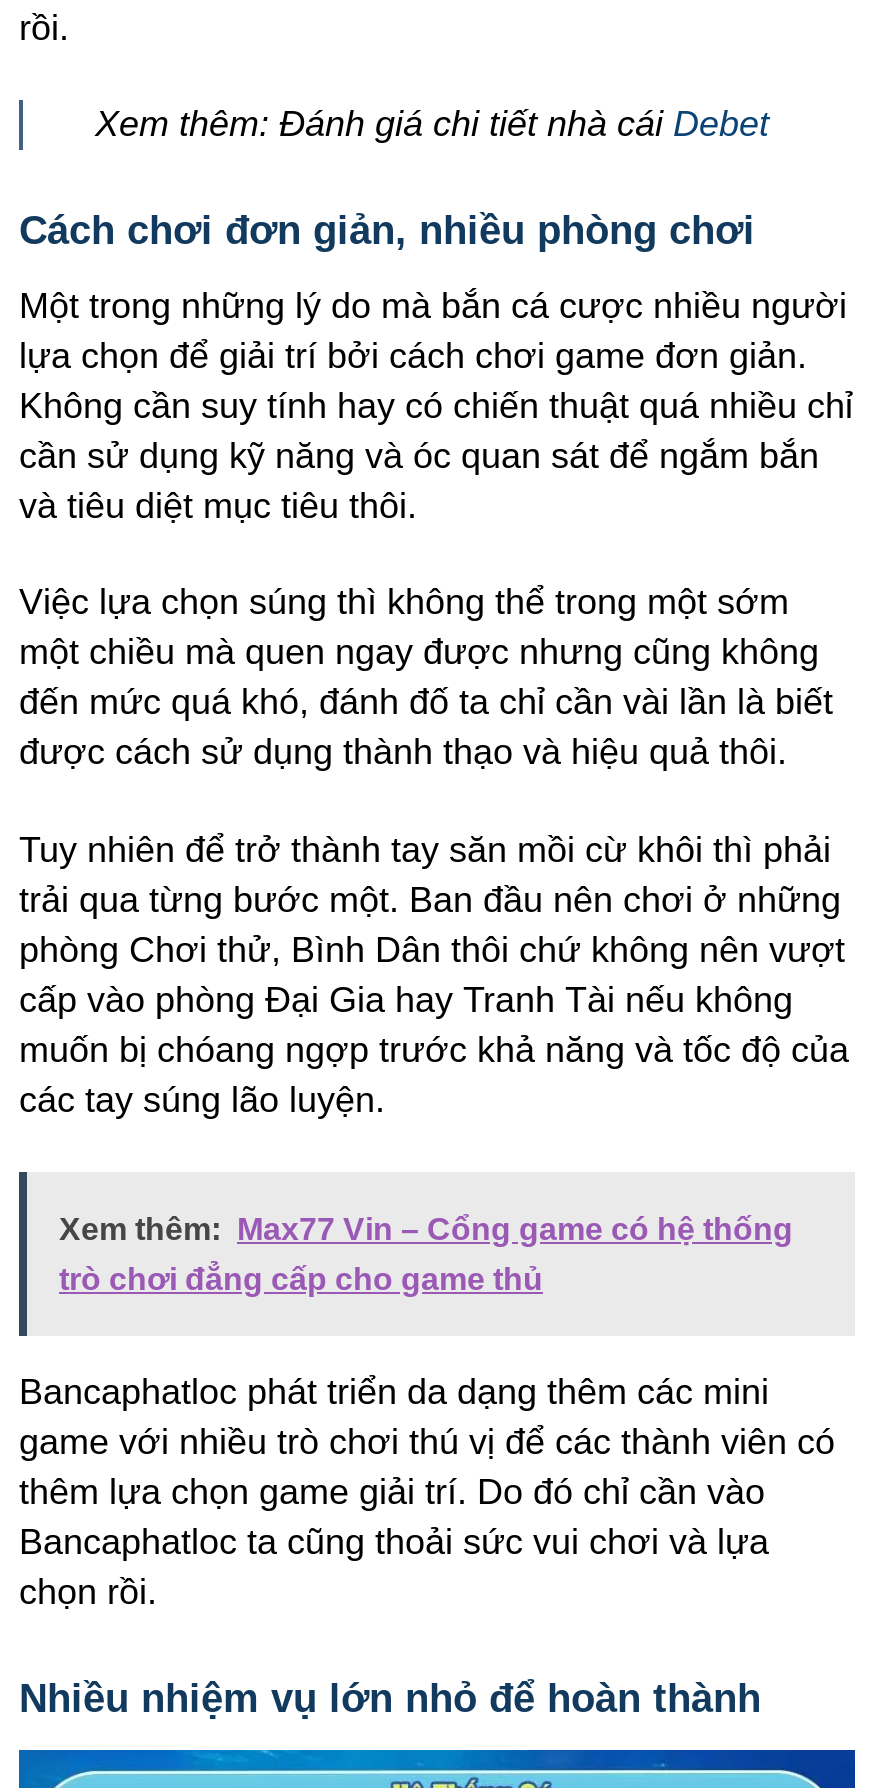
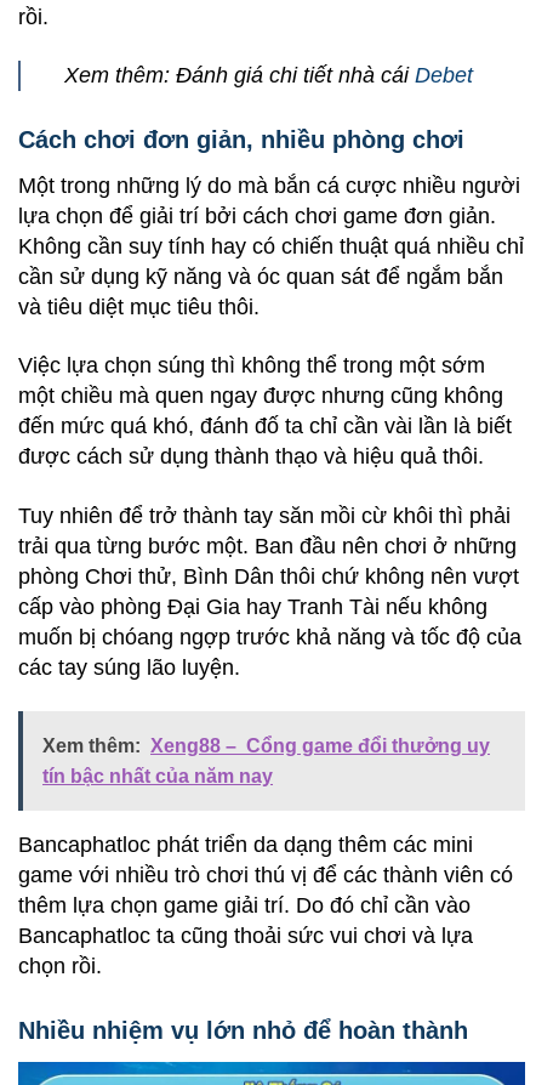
[59,1212,793,1246] Xem thêm: Max77 Vin – Cổng game có hệ thống -> [42,736,490,756] Xem thêm: Xeng88 – Cổng game đổi thưởng uy
[59,1262,543,1296] trò chơi đẳng cấp cho game thủ -> [42,766,273,787] tín bậc nhất của năm nay

